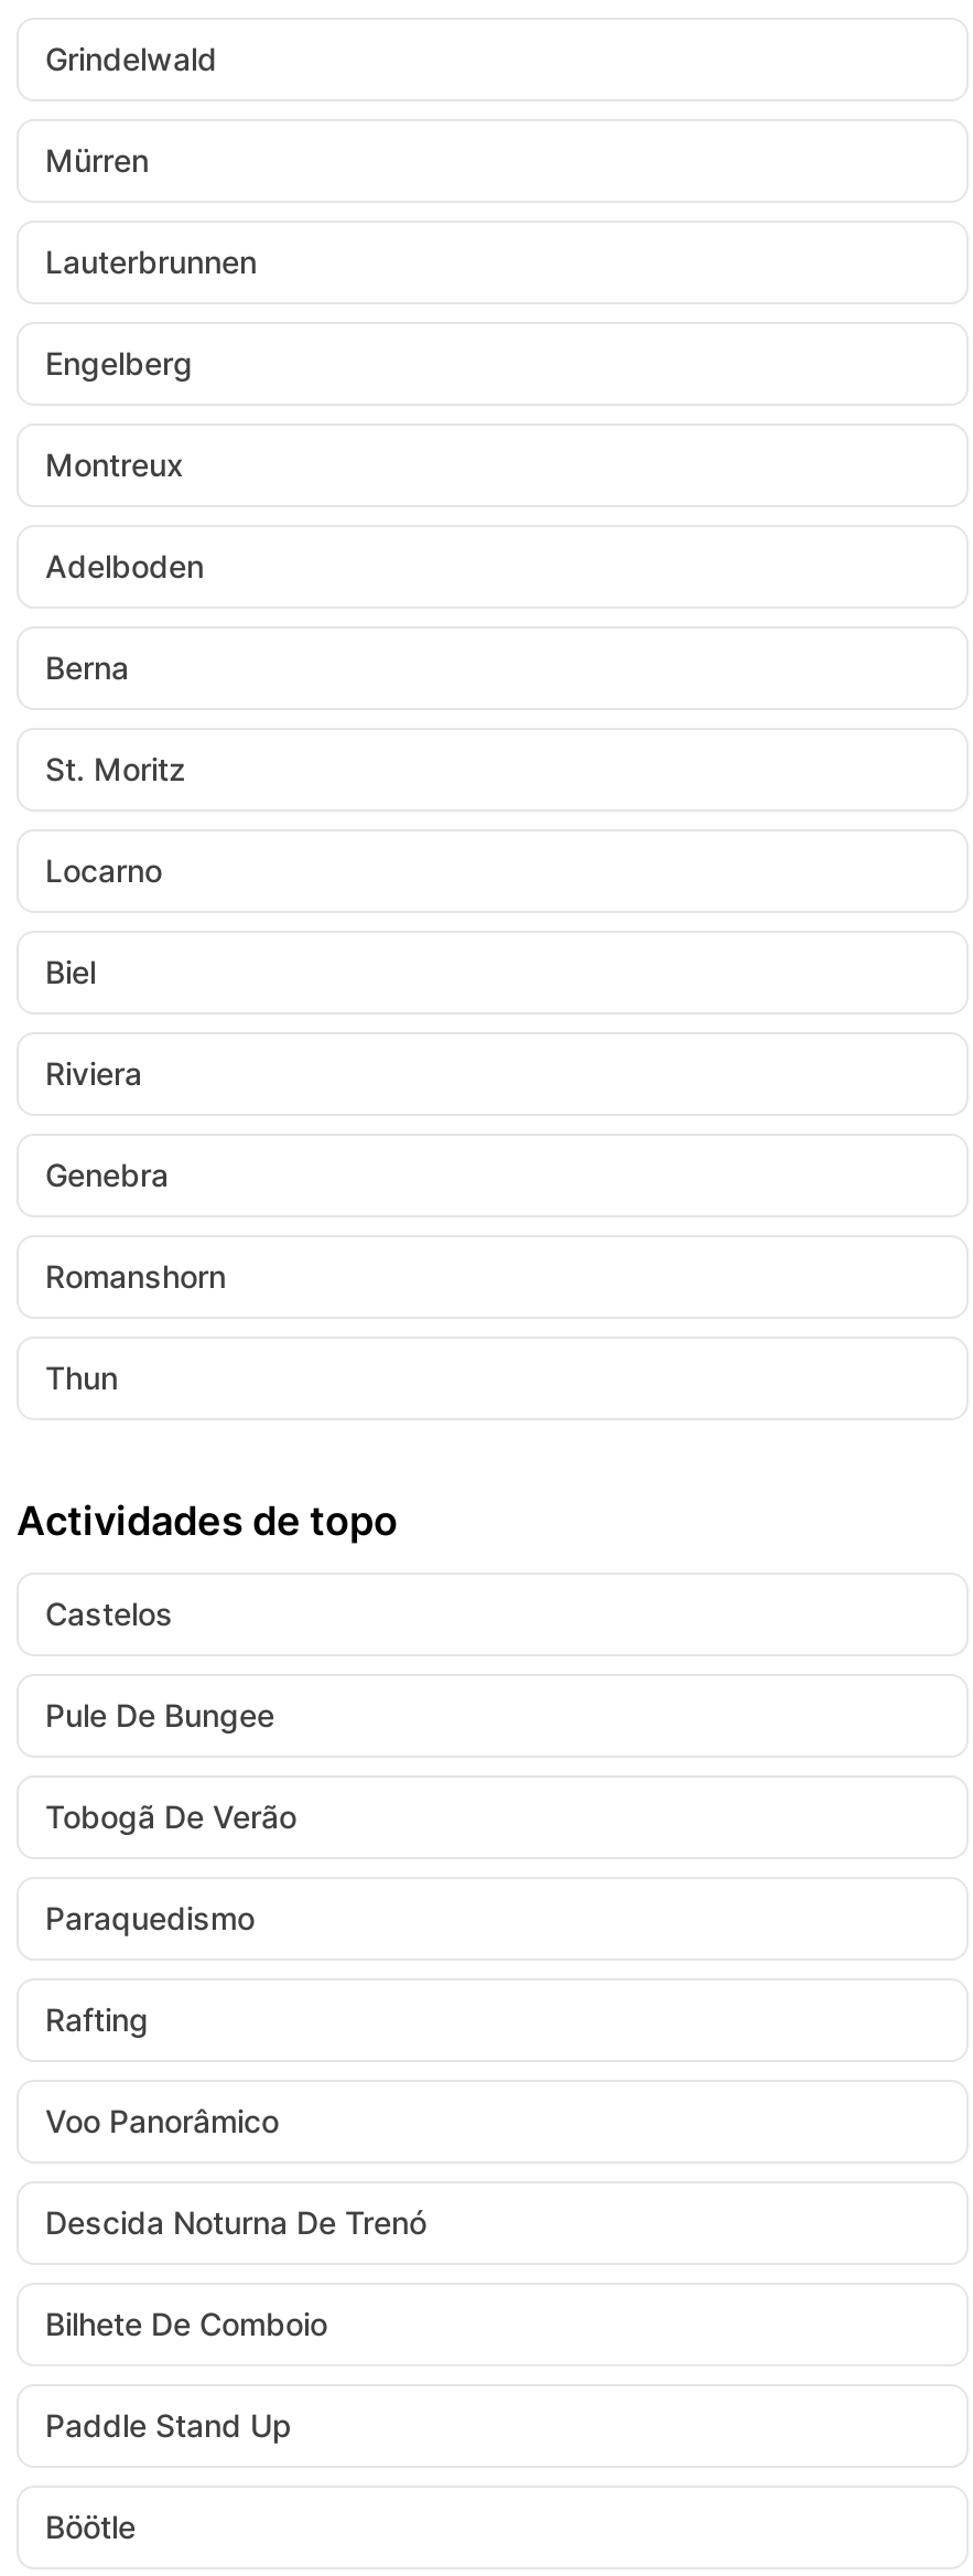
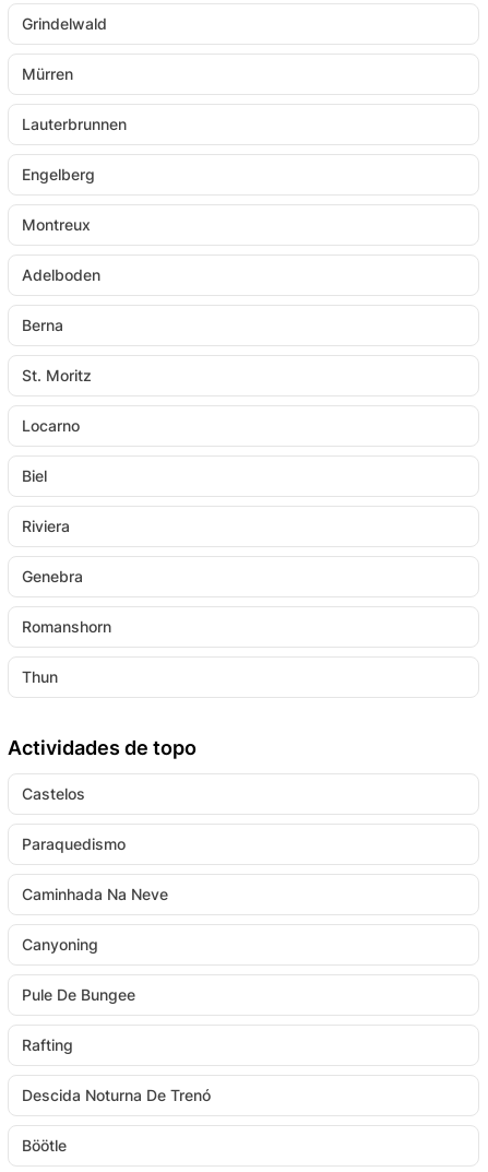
moved [45,1696,274,1734] -> [22,985,135,1004]: Pule De Bungee
[45,1797,296,1835] Tobogã De Verão -> none
none -> [22,885,168,954] Caminhada Na Neve | Canyoning
moved [45,2000,149,2038] -> [22,1035,73,1054]: Rafting
[45,2102,279,2139] Voo Panorâmico -> none
[45,2305,327,2444] Bilhete De Comboio | Paddle Stand Up -> none

